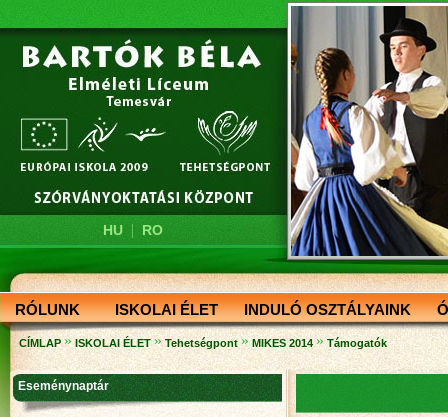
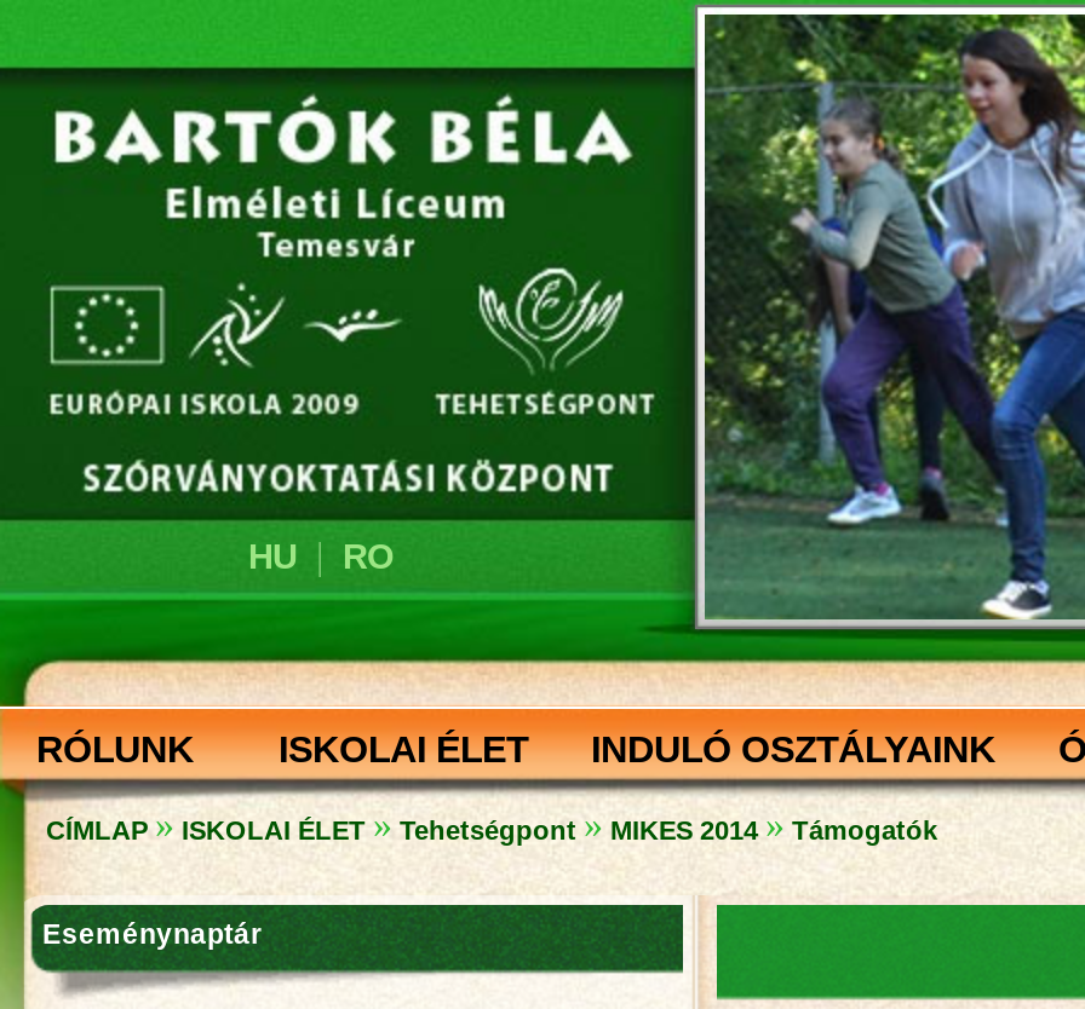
[290,6,445,257] [image] -> [702,12,1078,622] [image]

